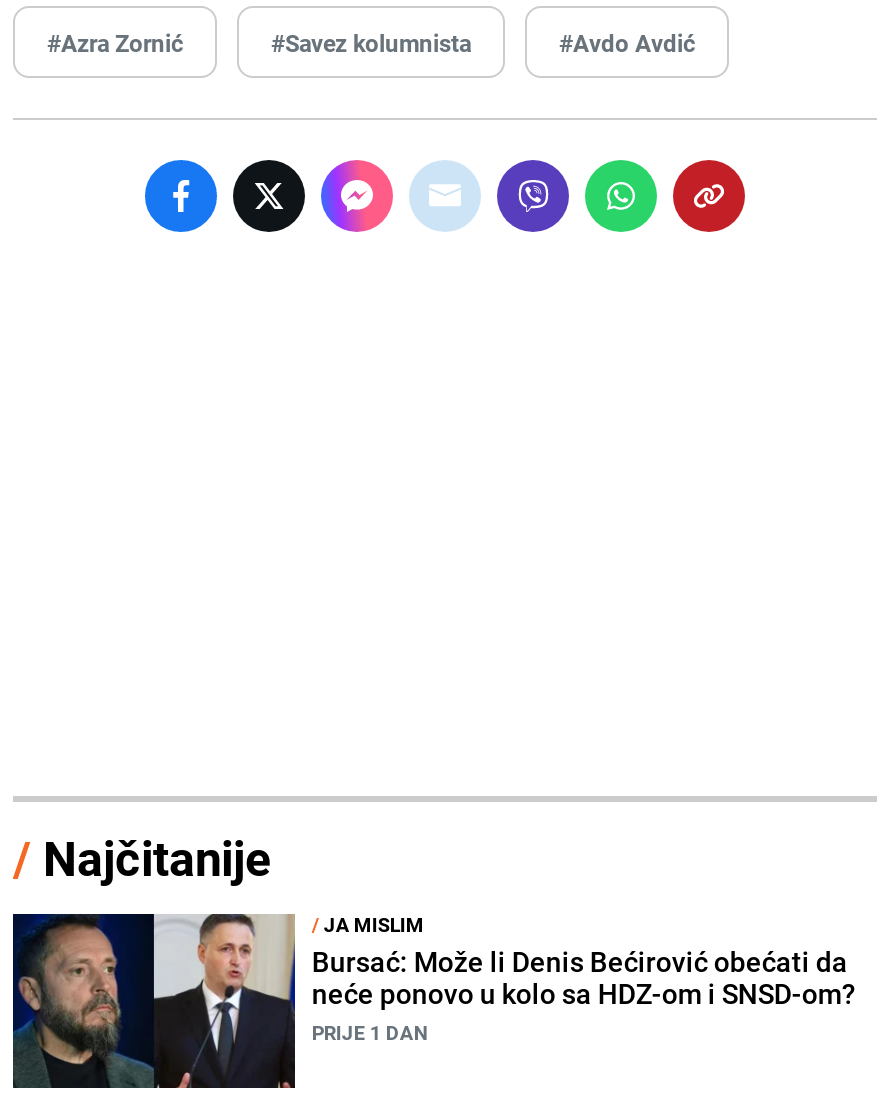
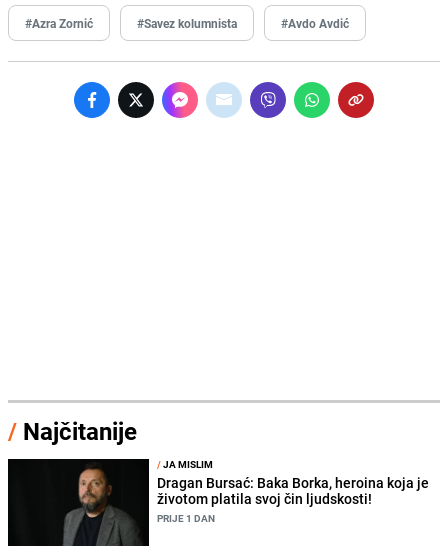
[13,912,856,1090] [image] | Bursać: Može li Denis Bećirović obećati da | neće ponovo u kolo sa HDZ-om i SNSD-om? -> [8,458,429,547] [image] | Dragan Bursać: Baka Borka, heroina koja je | životom platila svoj čin ljudskosti!

